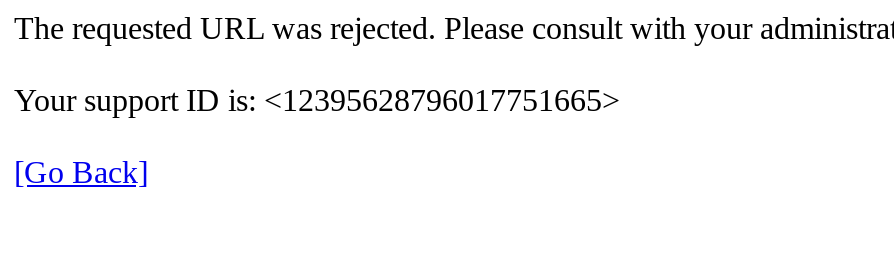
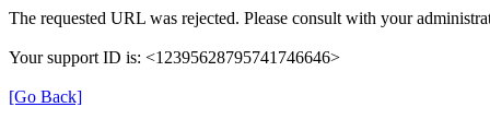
[14,83,620,117] Your support ID is: <12395628796017751665> -> [9,48,340,67] Your support ID is: <12395628795741746646>

